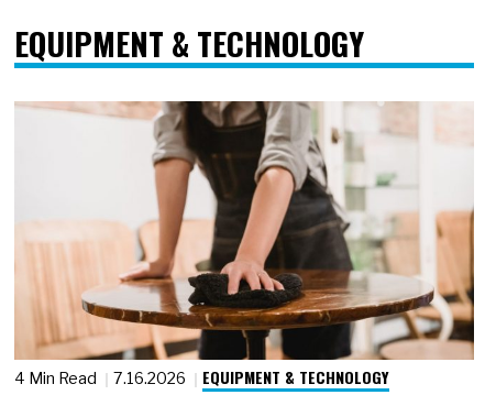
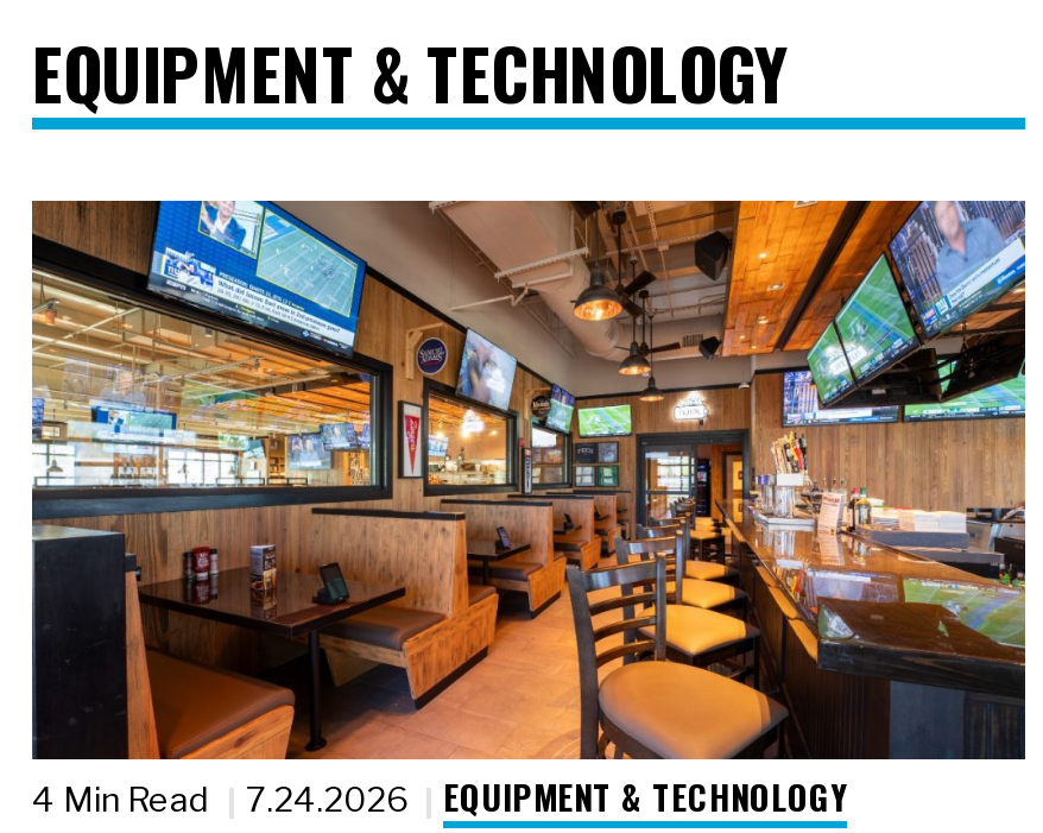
[14,100,475,388] [image] | 4 Min Read 7.16.2026 EQUIPMENT & TECHNOLOGY -> [30,197,1028,820] [image] | 4 Min Read 7.24.2026 EQUIPMENT & TECHNOLOGY

